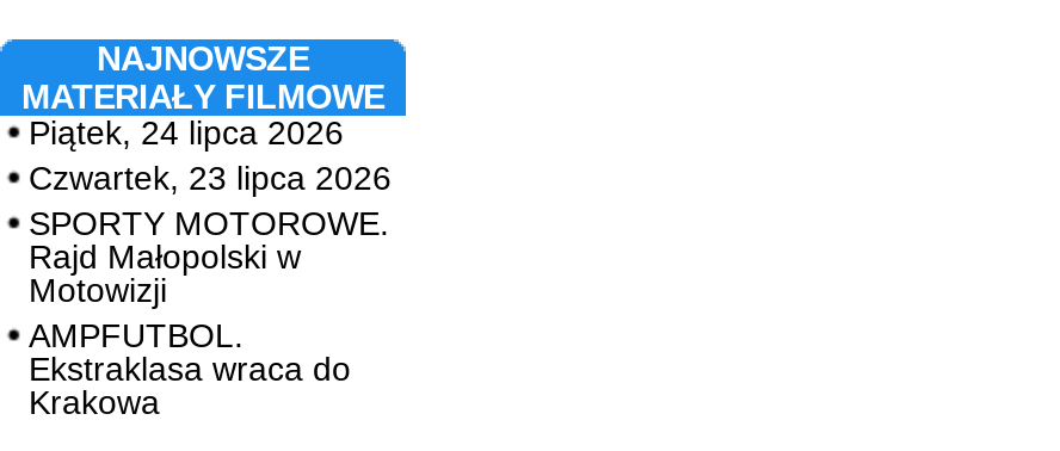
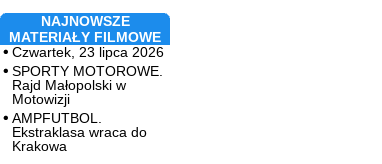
[29,113,344,152] Piątek, 24 lipca 2026 -> none

